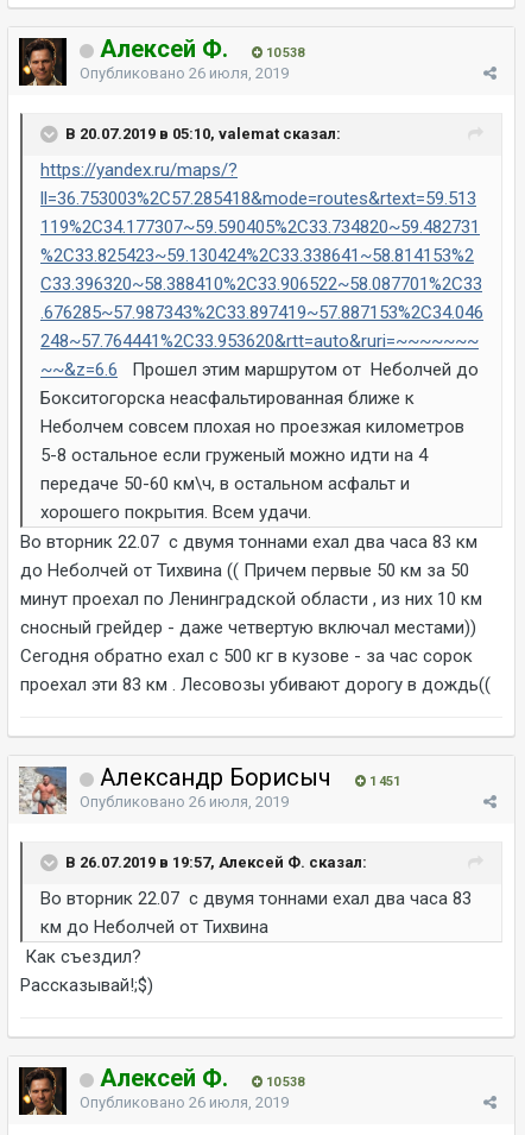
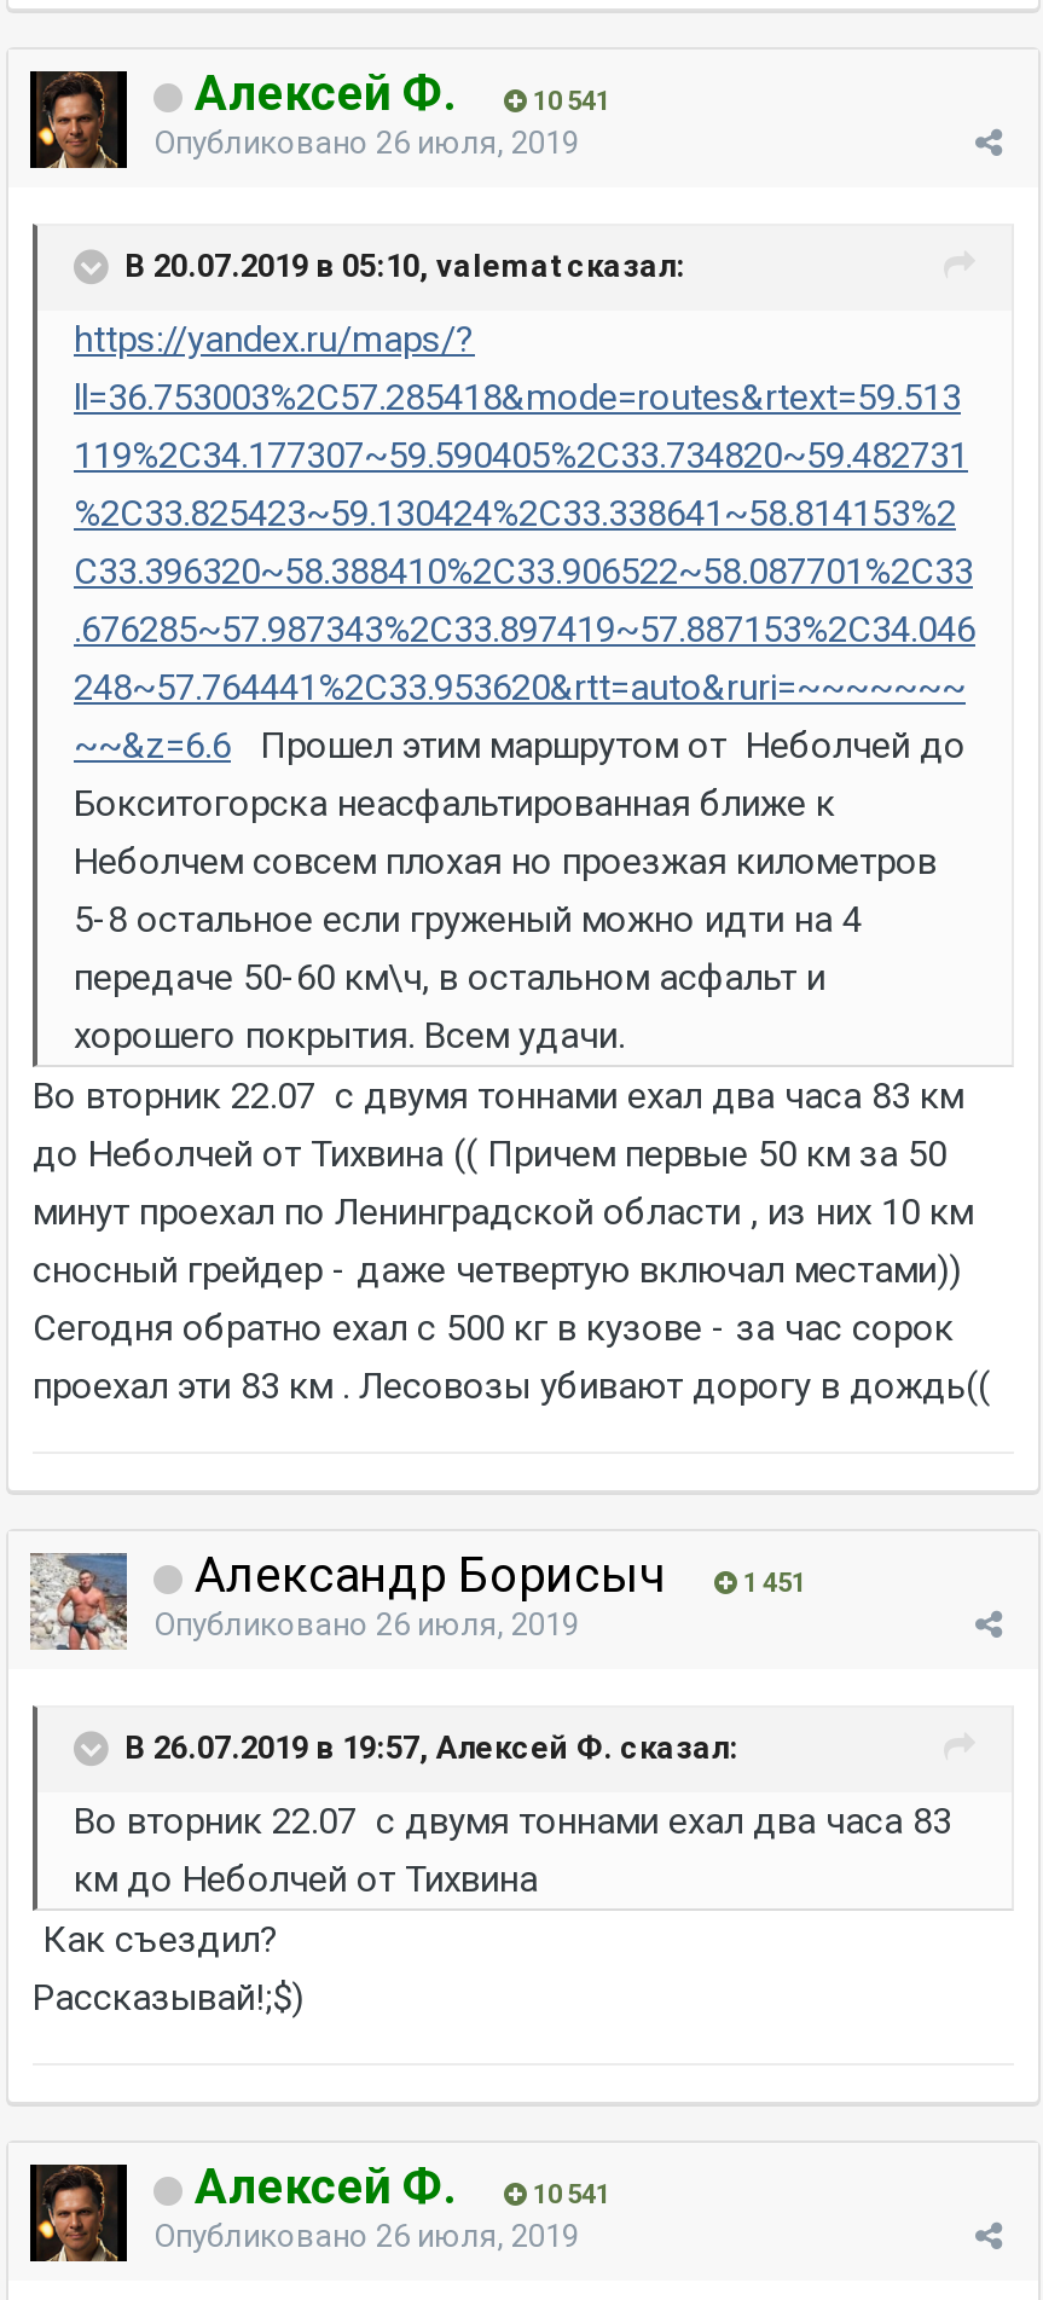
[262,45,304,60] 10 538 -> [526,85,610,116] 10 541
[262,1074,304,1089] 10 538 -> [526,2178,610,2210] 10 541

